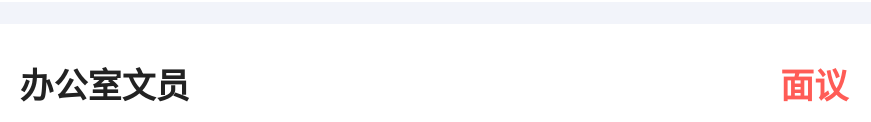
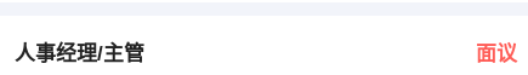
[20,69,190,107] 办公室文员 -> [14,43,144,66] 人事经理/主管

